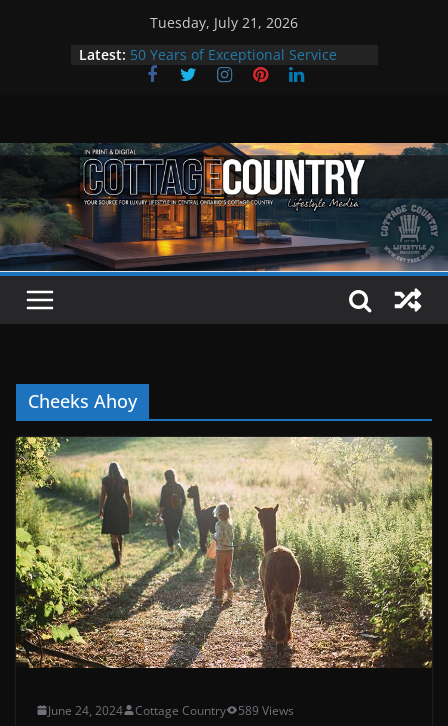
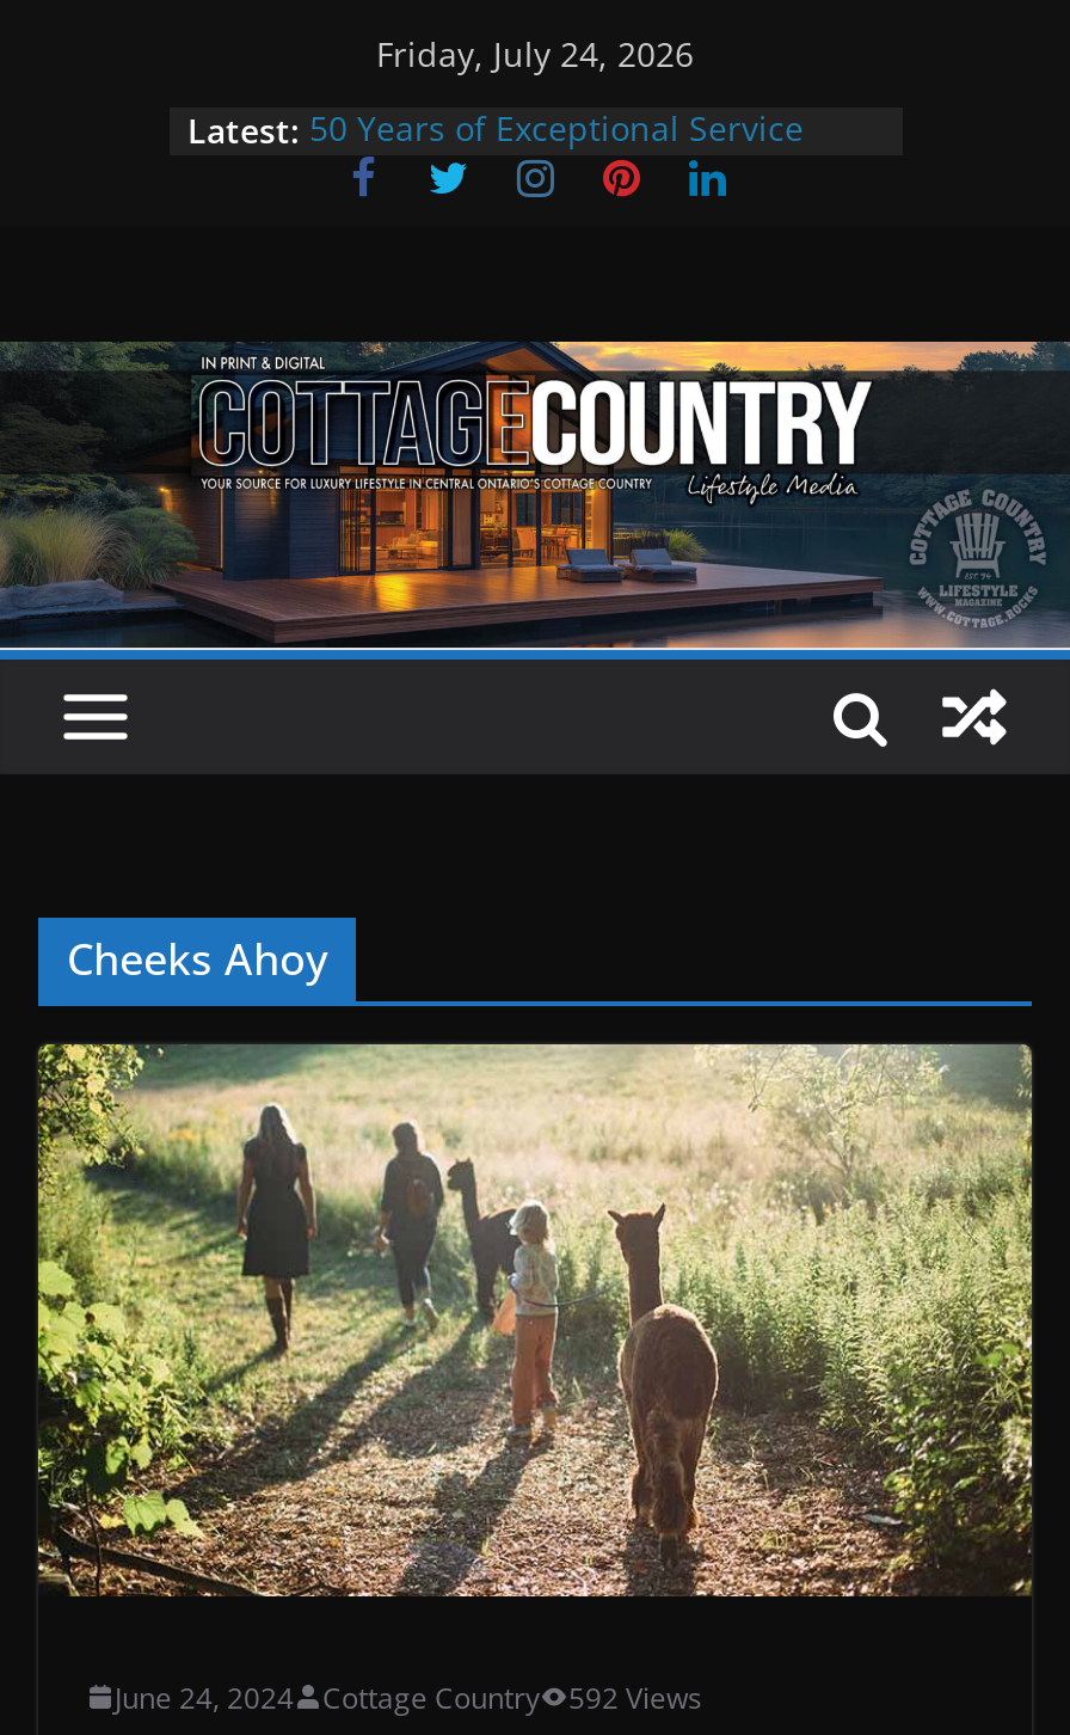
[150,13,298,32] Tuesday, July 21, 2026 -> [376,31,694,76] Friday, July 24, 2026
[48,702,294,719] June 24, 2024 Cottage Country 589 Views -> [115,1677,702,1718] June 24, 2024 Cottage Country 592 Views

